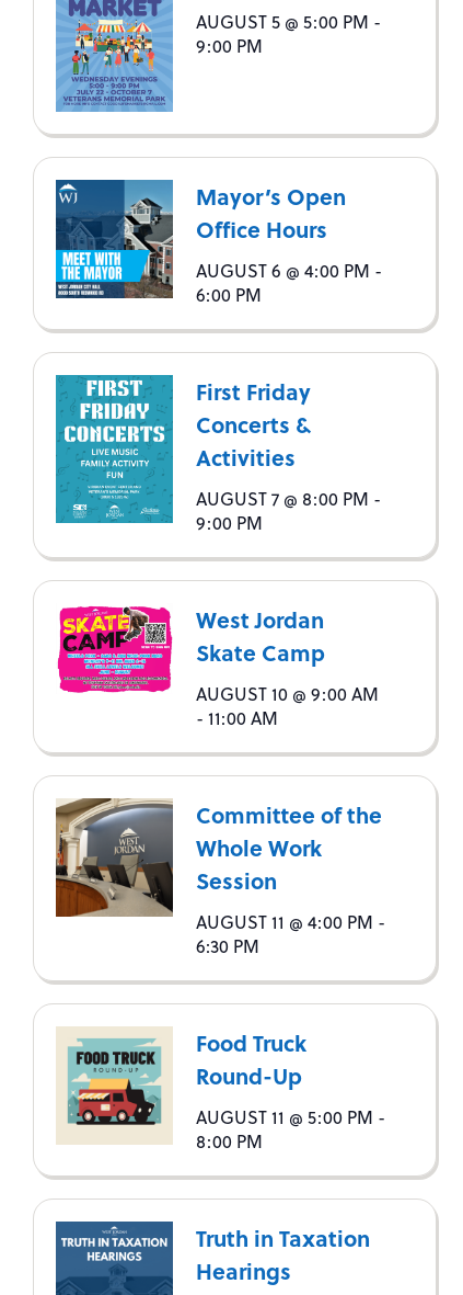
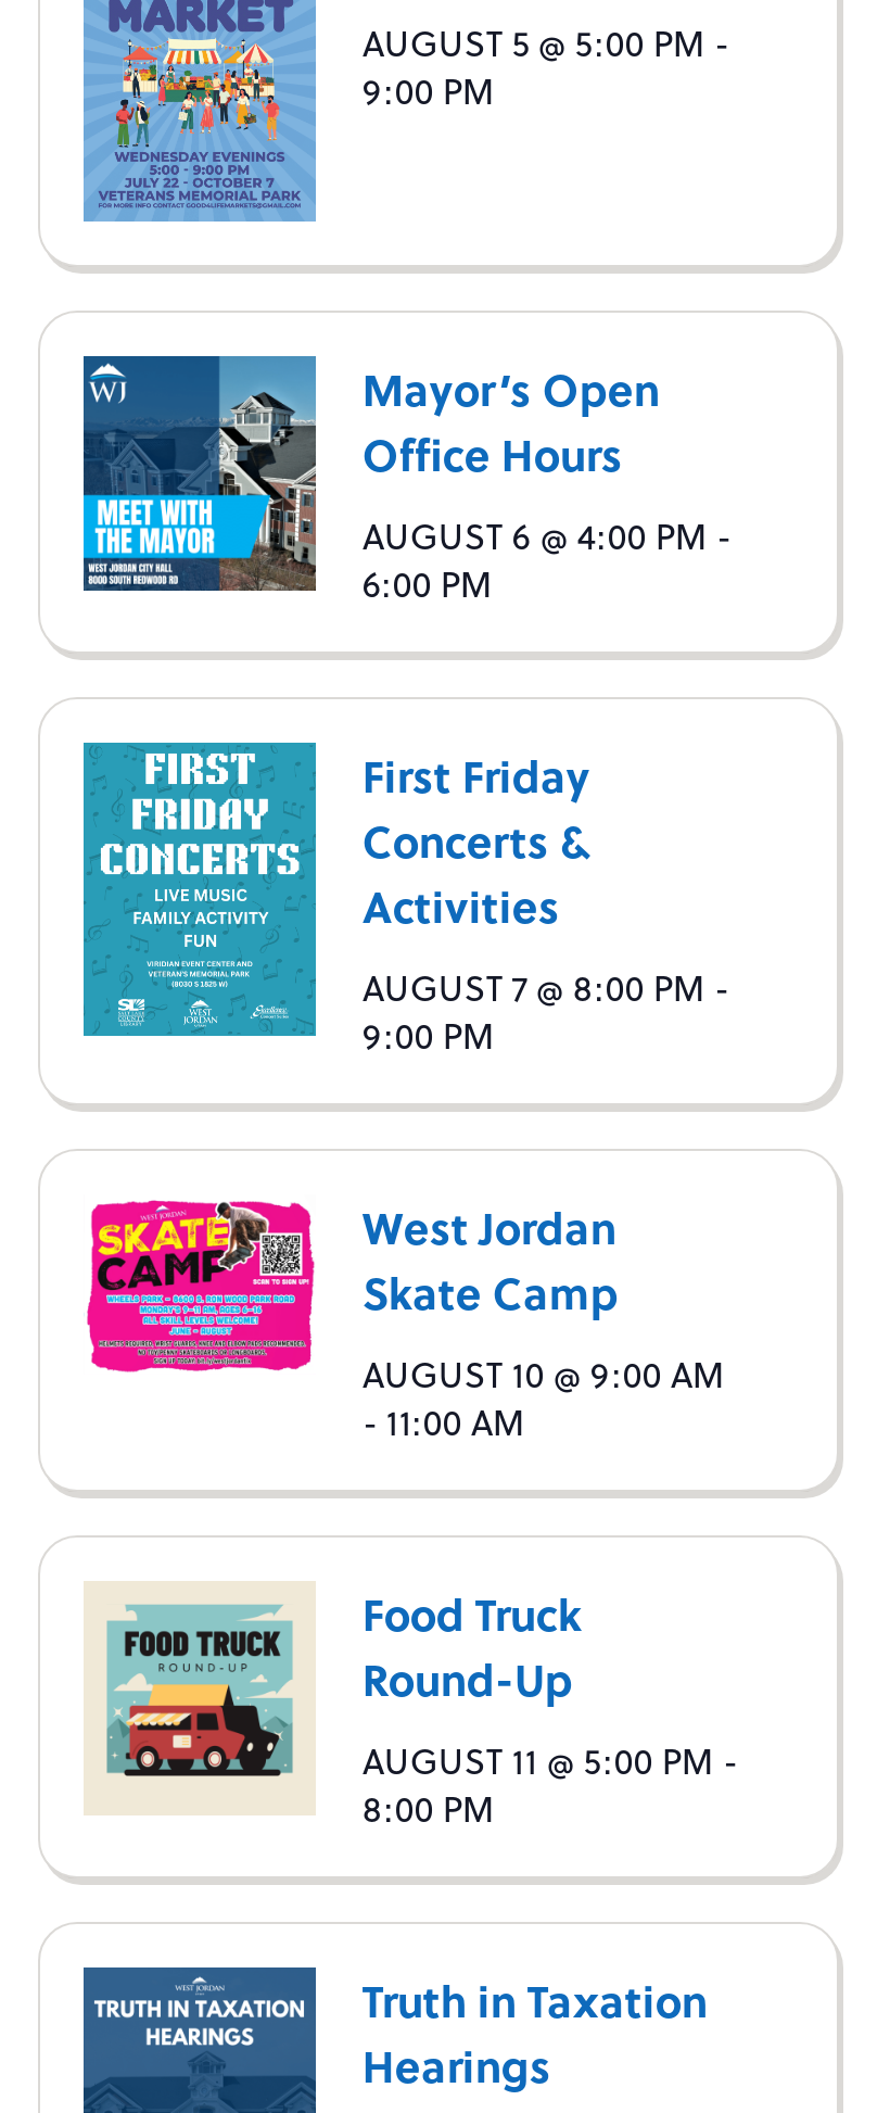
[55,797,386,958] [image] | Committee of the | Whole Work | Session | AUGUST 11 @ 4:00 PM - | 6:30 PM -> none

